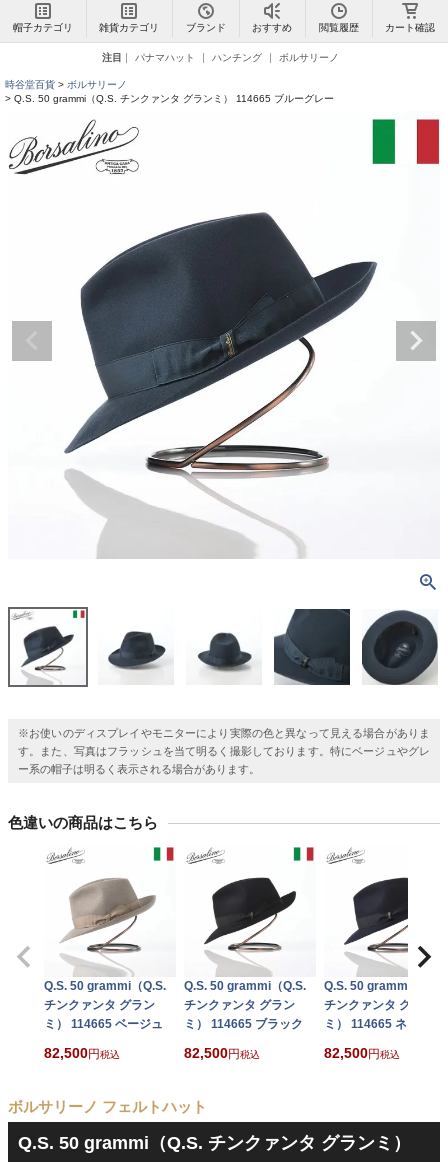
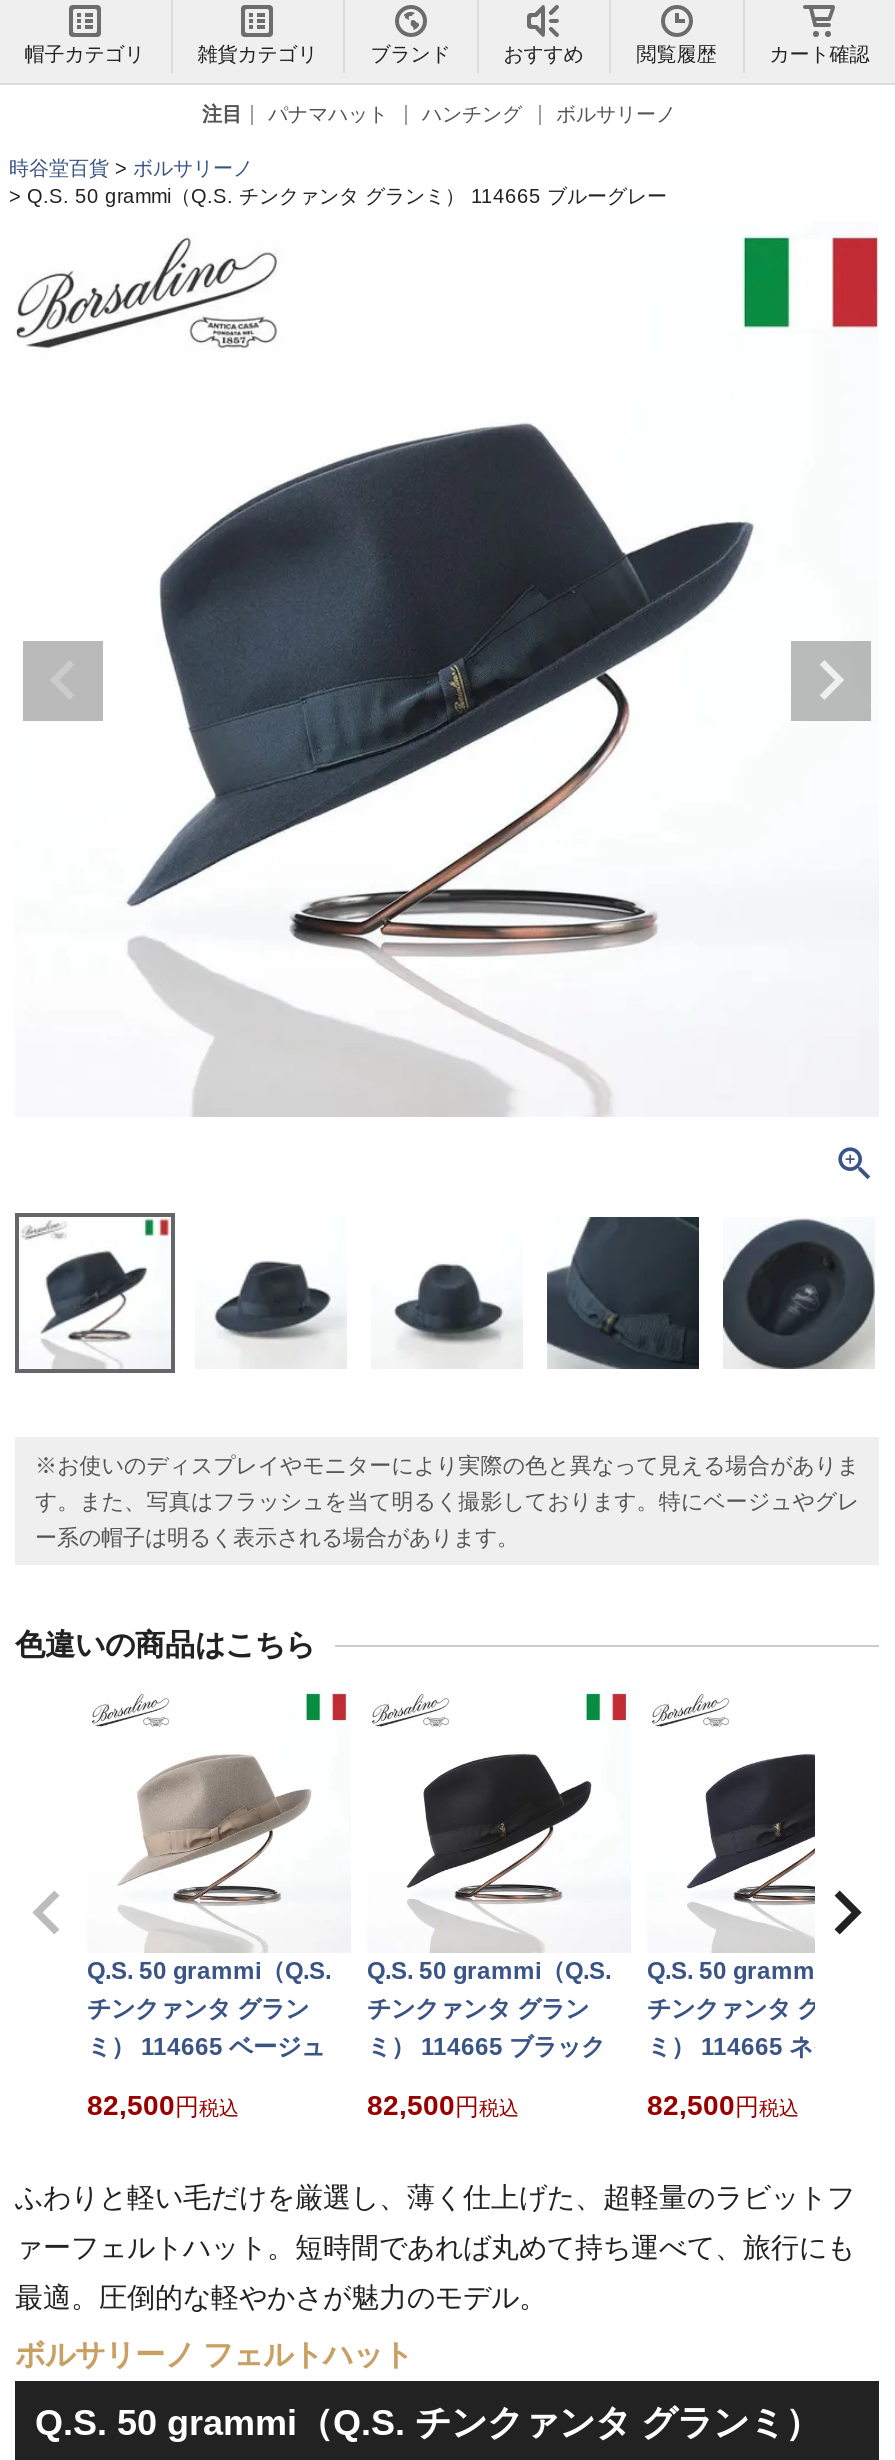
none -> [15,2181,855,2313] ふわりと軽い毛だけを厳選し、薄く仕上げた、超軽量のラビットフ | ァーフェルトハット。短時間であれば丸めて持ち運べて、旅行にも | 最適。圧倒的な軽やかさが魅力のモデル。

